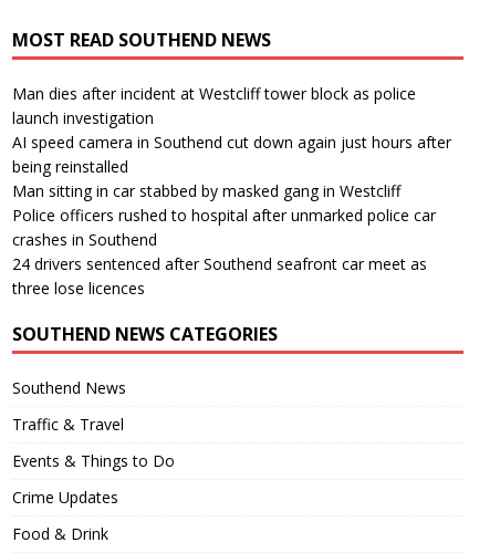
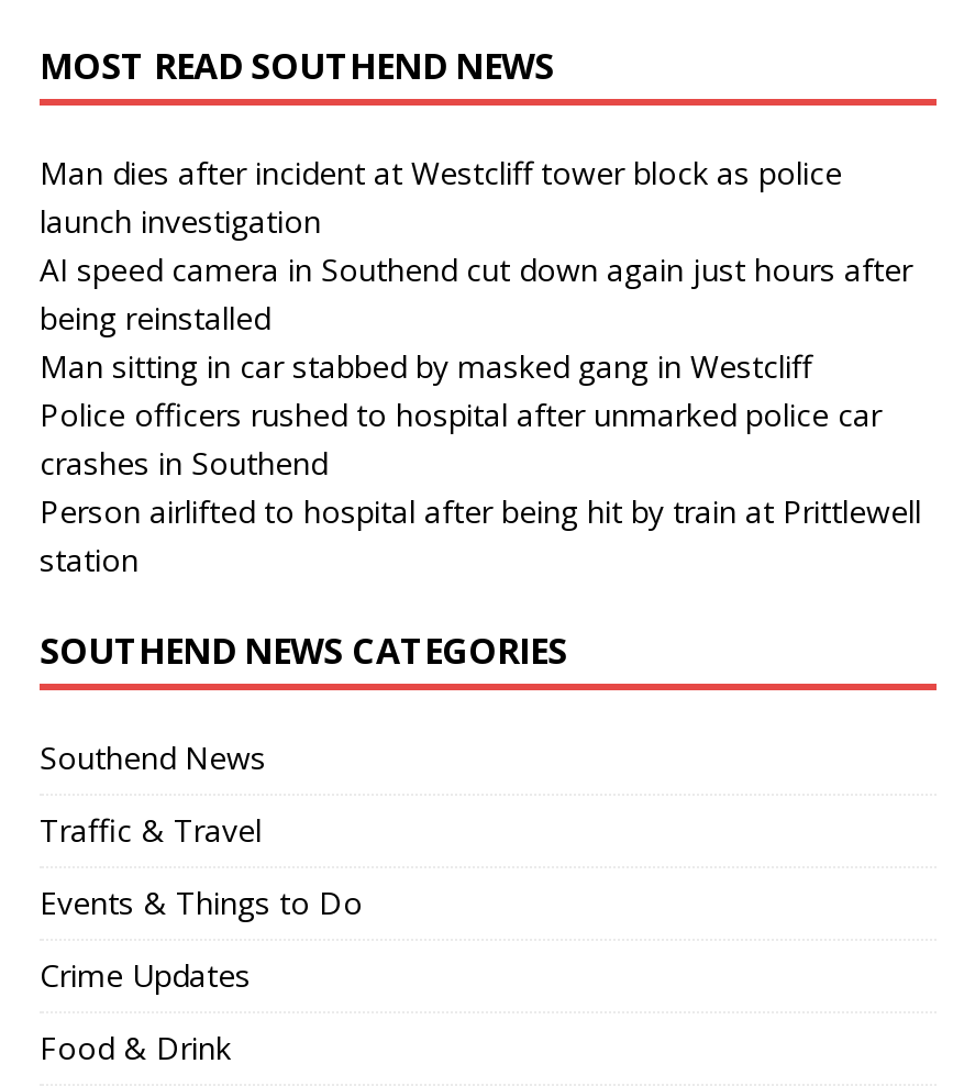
[12,254,427,299] 24 drivers sentenced after Southend seafront car meet as | three lose licences -> [40,491,921,581] Person airlifted to hospital after being hit by train at Prittlewell | station

